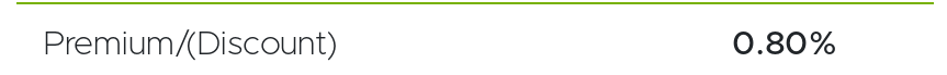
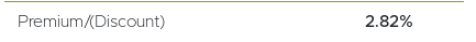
[732,27,837,60] 0.80% -> [364,14,413,30] 2.82%

